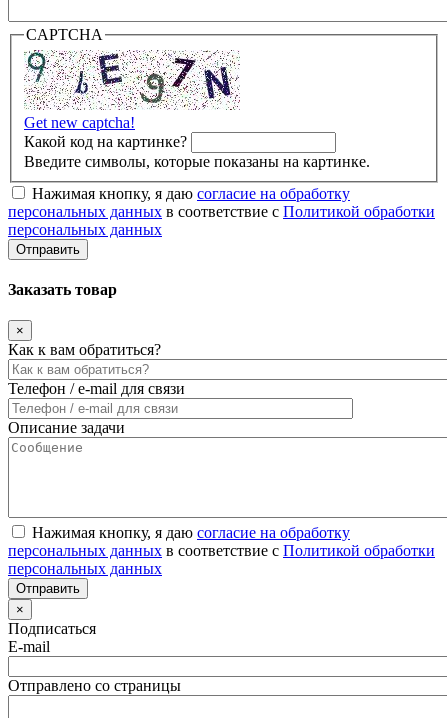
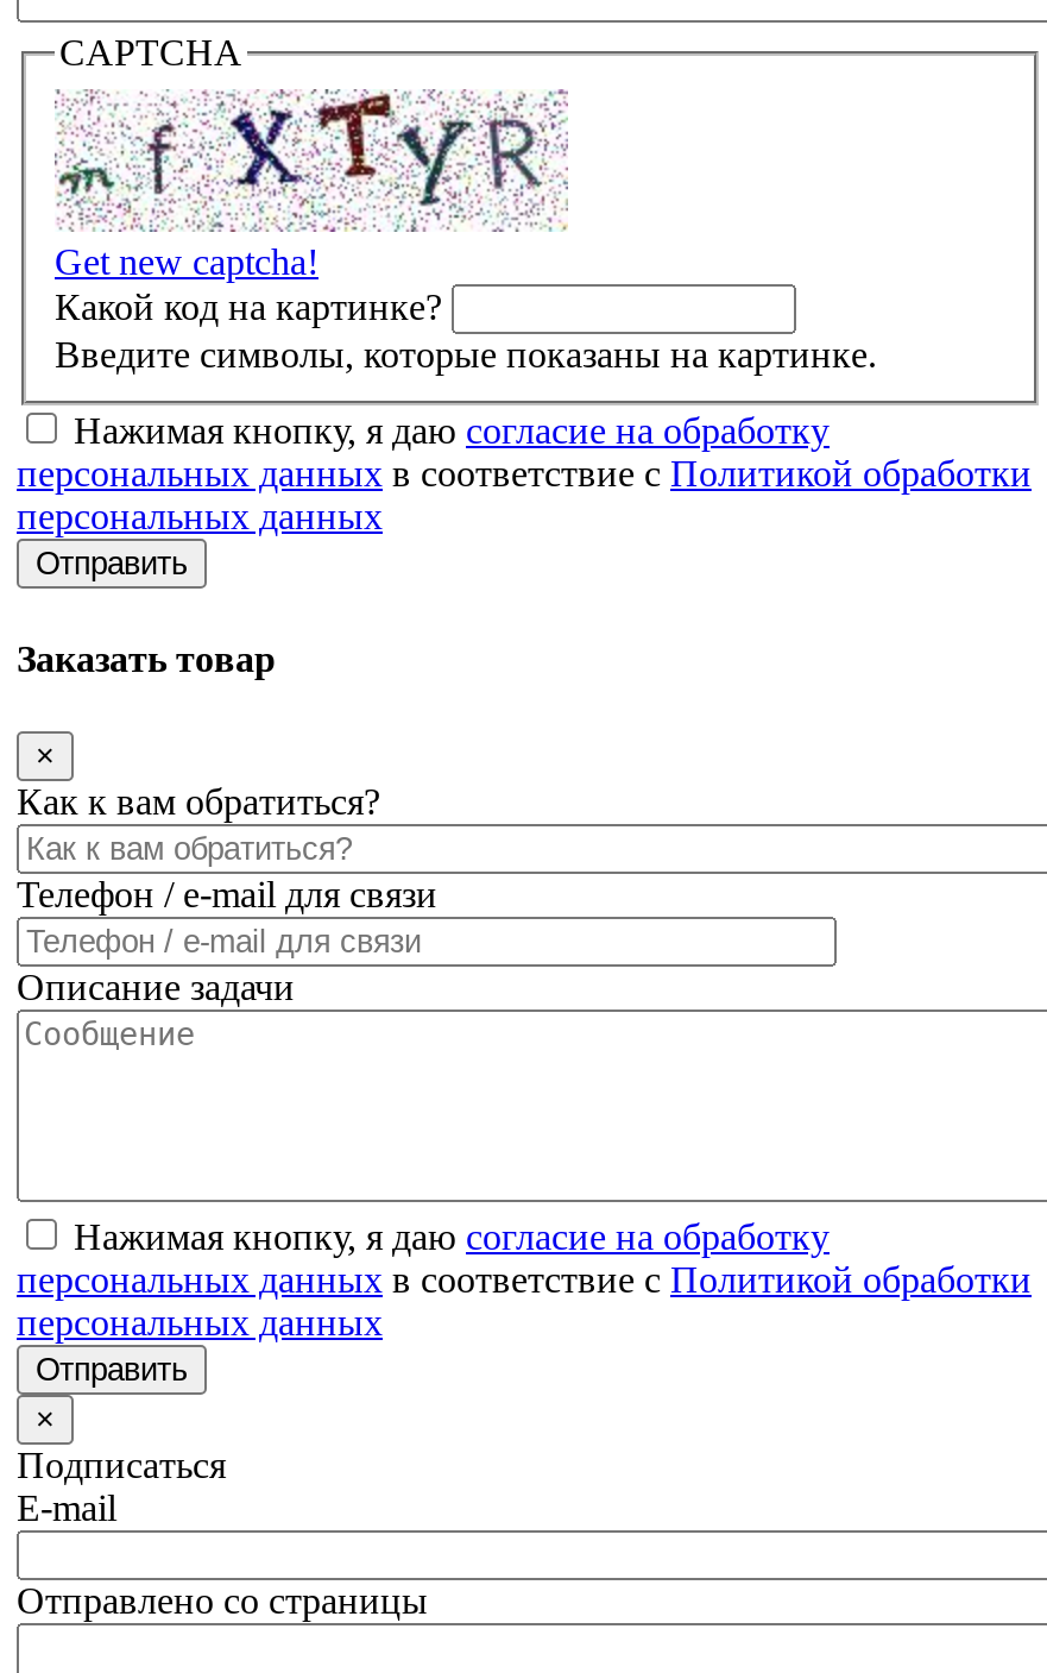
[24,49,240,111] [image] -> [55,89,570,234] [image]

